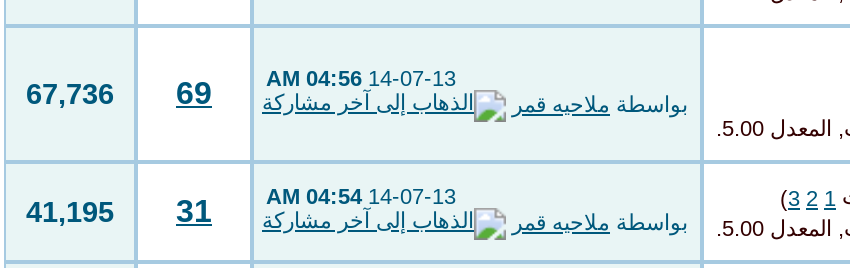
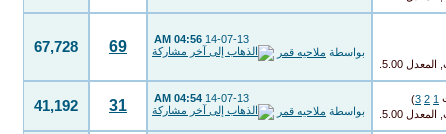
[26,76,212,110] 67,736 69 -> [34,38,127,55] 67,728 69
[26,194,212,228] 41,195 31 -> [34,97,127,114] 41,192 31

